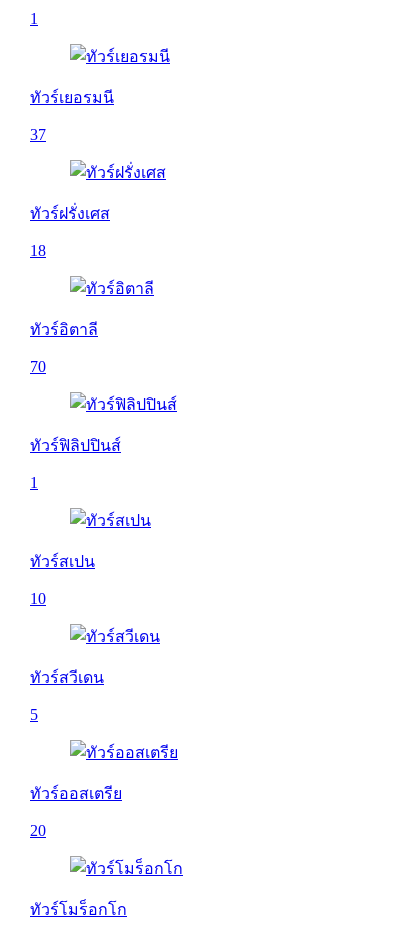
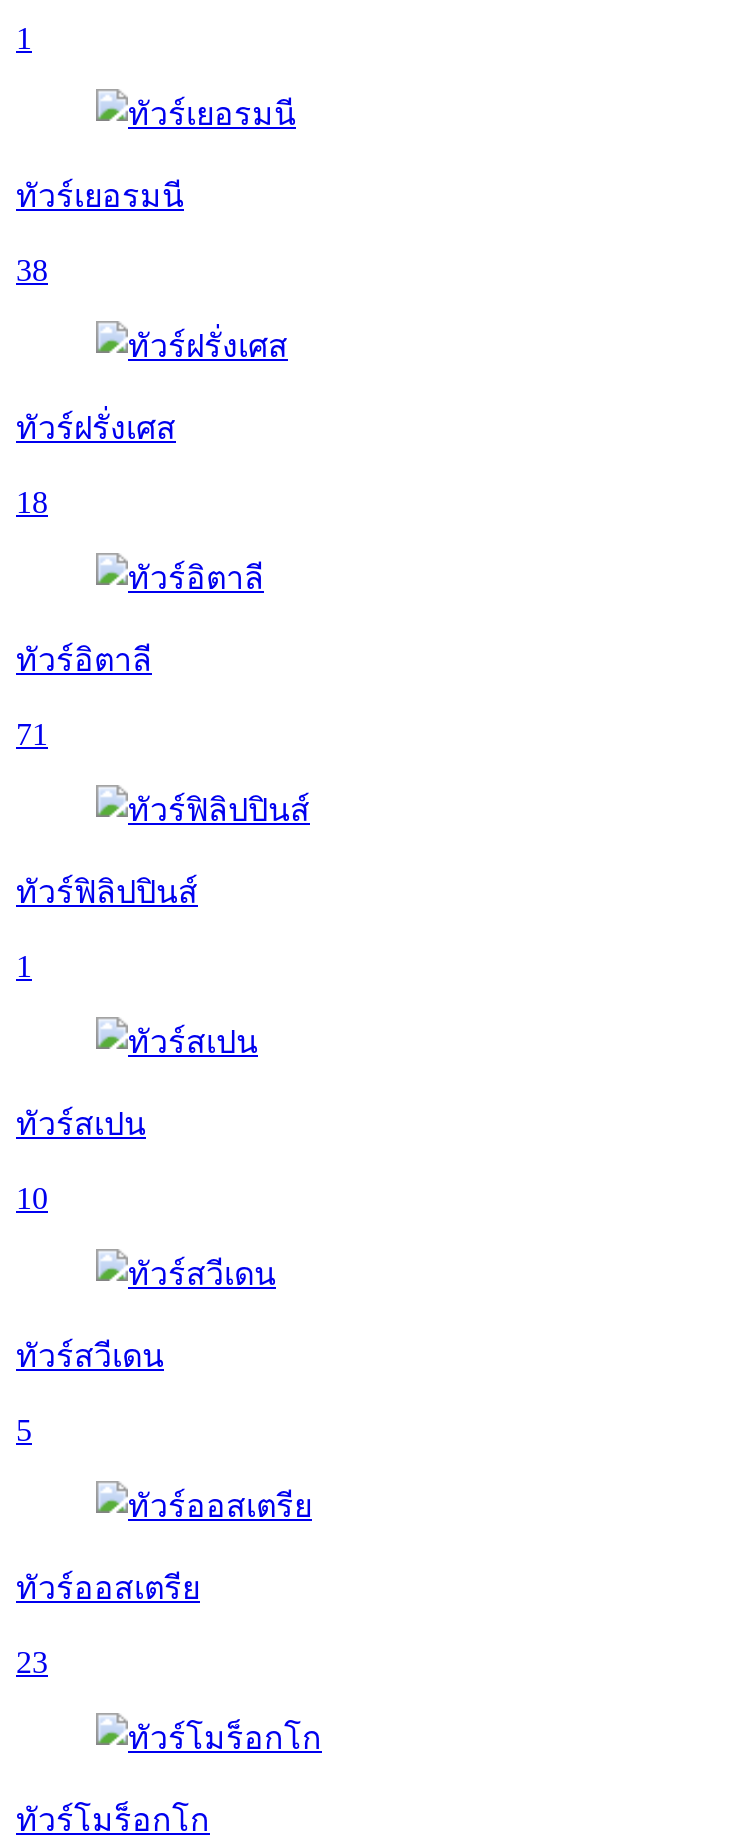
[30,126,46,143] 37 -> [16,253,48,287] 38
[30,358,46,375] 70 -> [16,717,48,751] 71
[30,822,46,839] 20 -> [16,1645,48,1679] 23

